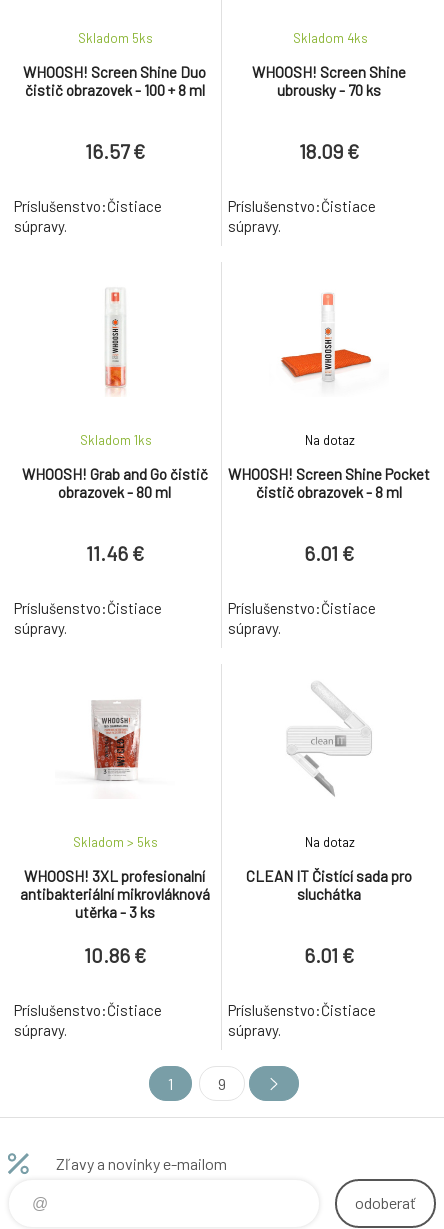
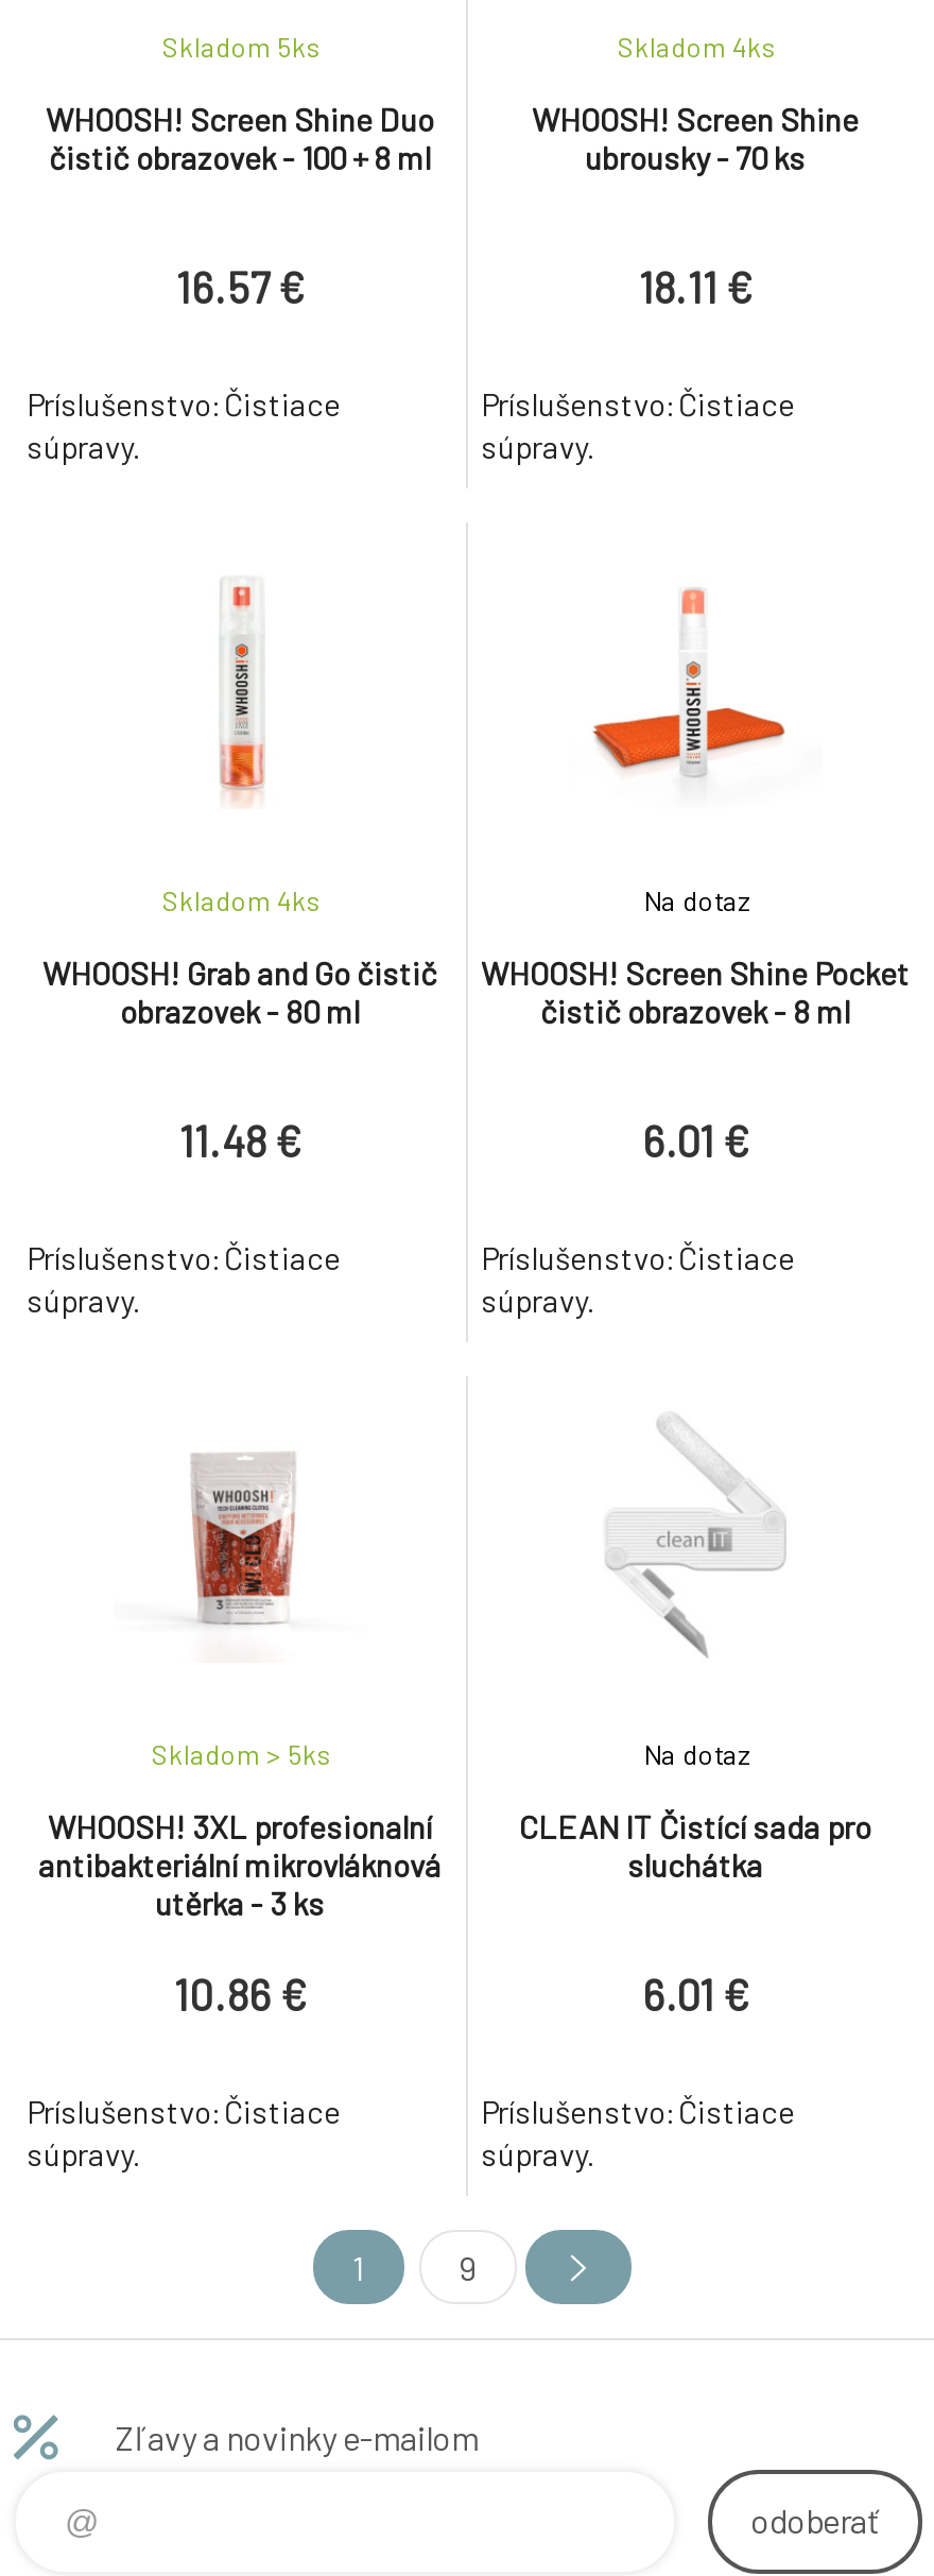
[299,138,359,162] 18.09 € -> [639,260,751,311] 18.11 €
[79,432,151,448] Skladom 1ks -> [162,883,322,917] Skladom 4ks
[85,540,143,564] 11.46 € -> [179,1114,300,1165] 11.48 €

